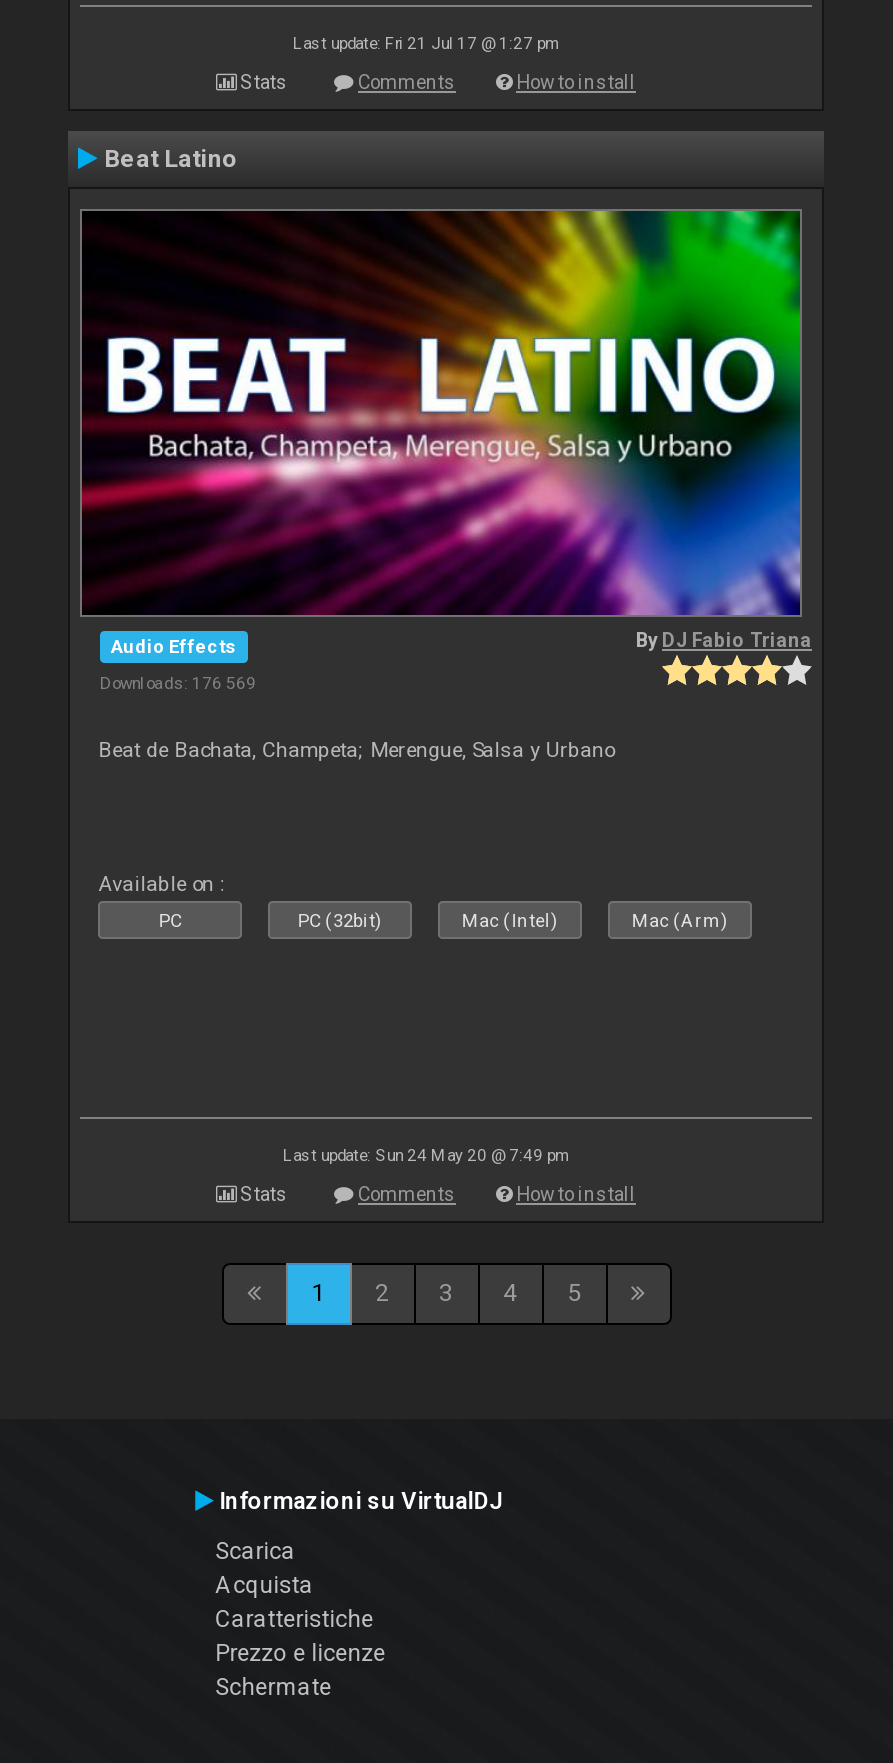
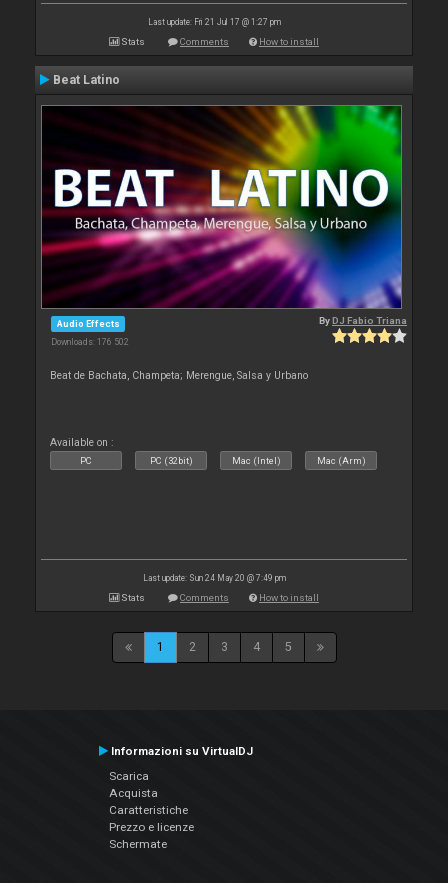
[100,672,256,692] Downloads: 176 569 -> [51,337,129,347] Downloads: 176 502

